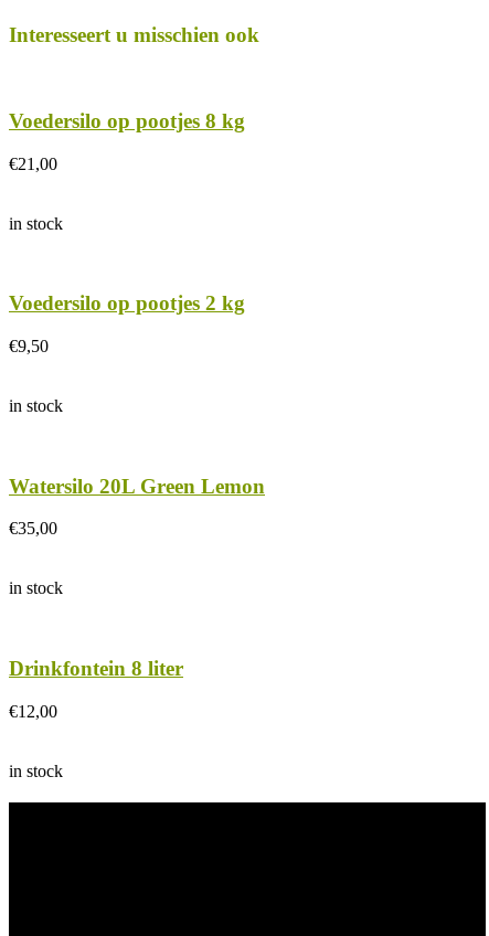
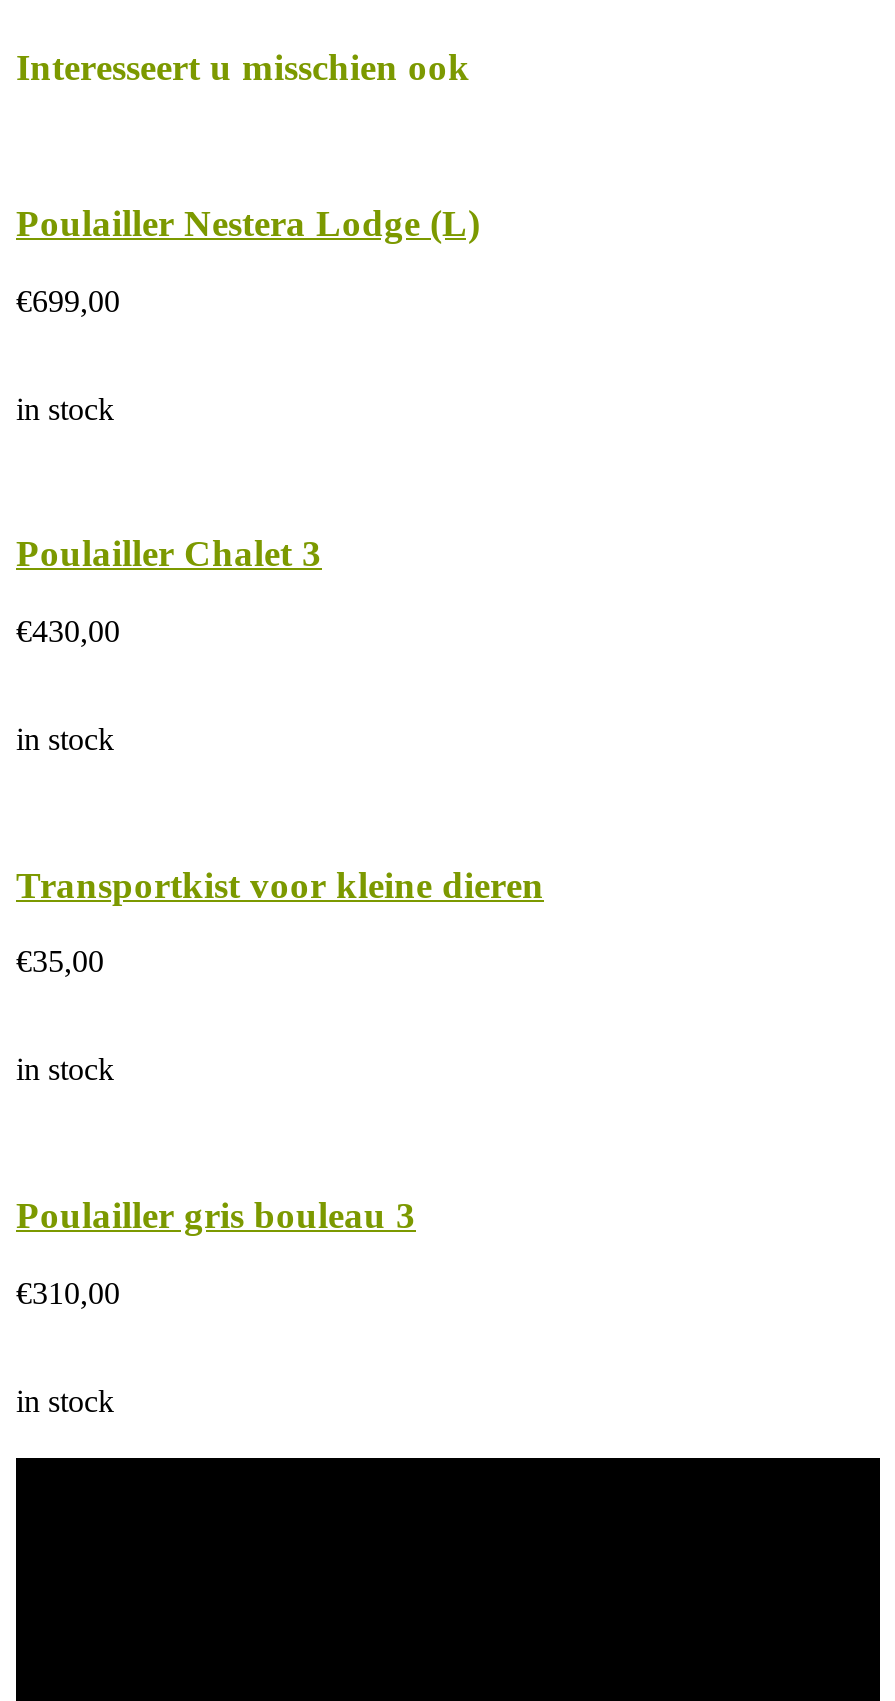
[9,109,245,132] Voedersilo op pootjes 8 kg -> [16,202,480,244] Poulailler Nestera Lodge (L)
[9,154,57,173] €21,00 -> [16,283,120,317] €699,00
[9,292,245,315] Voedersilo op pootjes 2 kg -> [16,532,322,574] Poulailler Chalet 3
[9,337,49,355] €9,50 -> [16,614,120,648] €430,00
[9,474,265,497] Watersilo 20L Green Lemon -> [16,863,544,905] Transportkist voor kleine dieren
[9,657,183,680] Drinkfontein 8 liter -> [16,1194,416,1236] Poulailler gris bouleau 3
[9,702,57,721] €12,00 -> [16,1276,120,1310] €310,00

